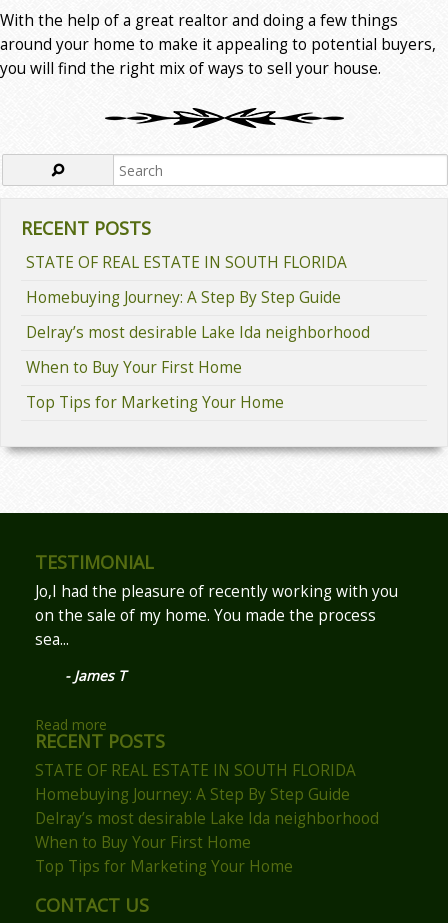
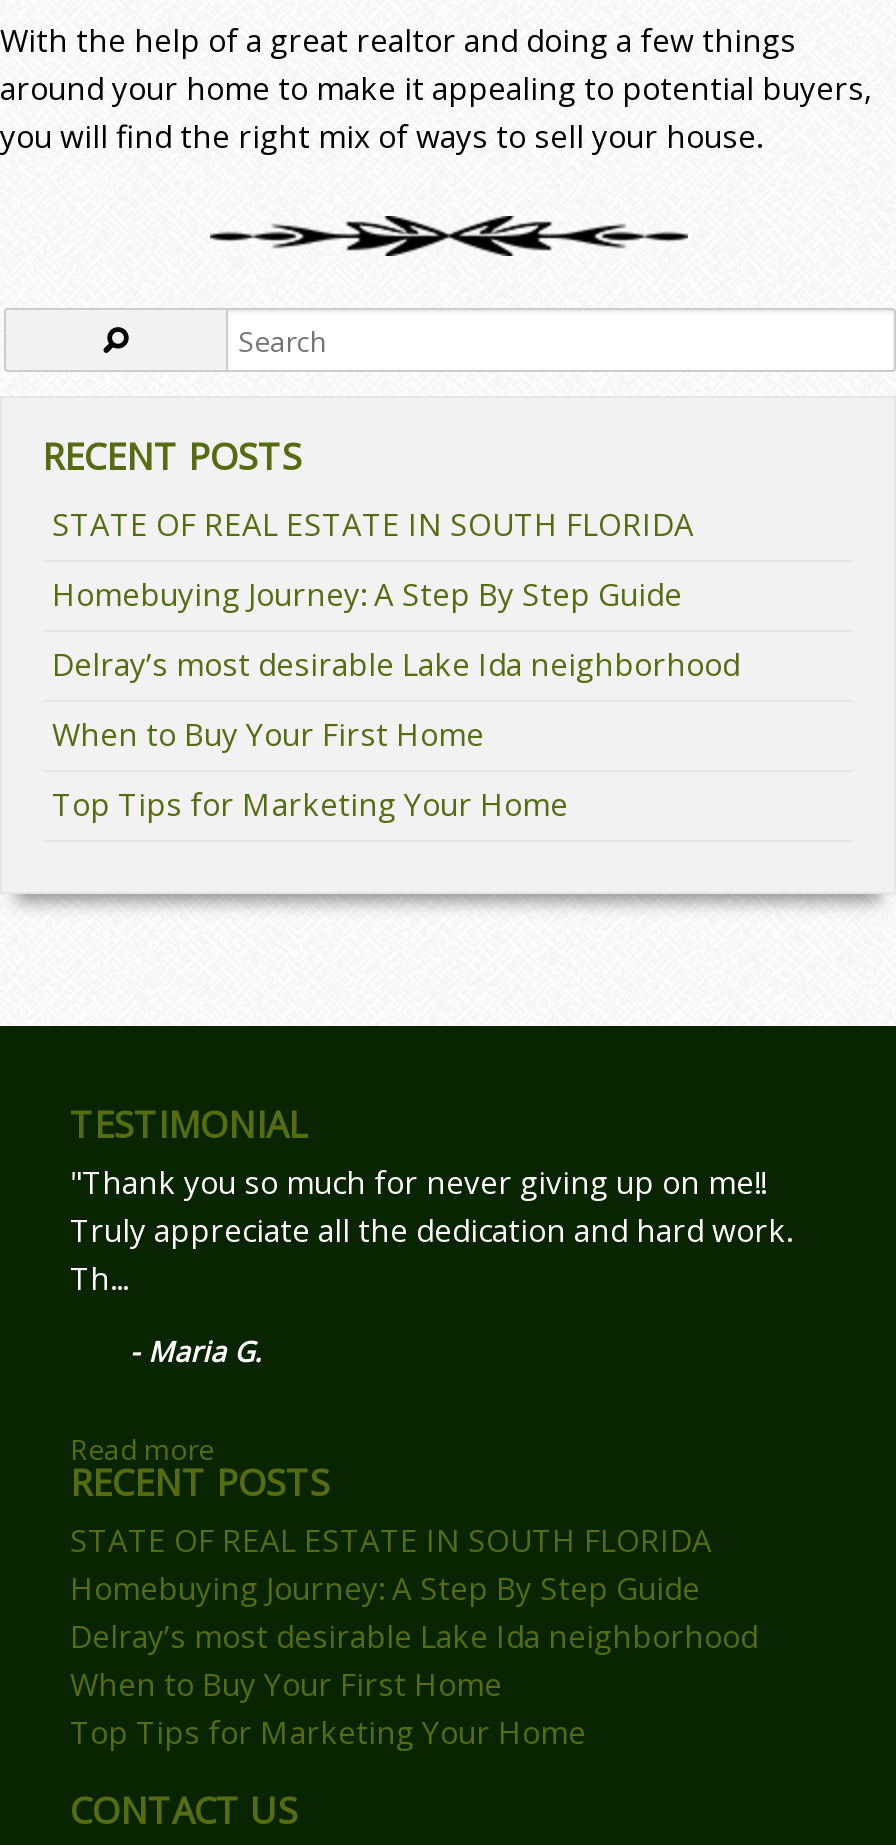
[35,581,398,650] Jo,I had the pleasure of recently working with you | on the sale of my home. You made the process | sea... -> [70,1163,792,1301] "Thank you so much for never giving up on me!! | Truly appreciate all the dedication and hard work. | Th...
[65,666,126,685] - James T -> [130,1333,262,1371] - Maria G.

